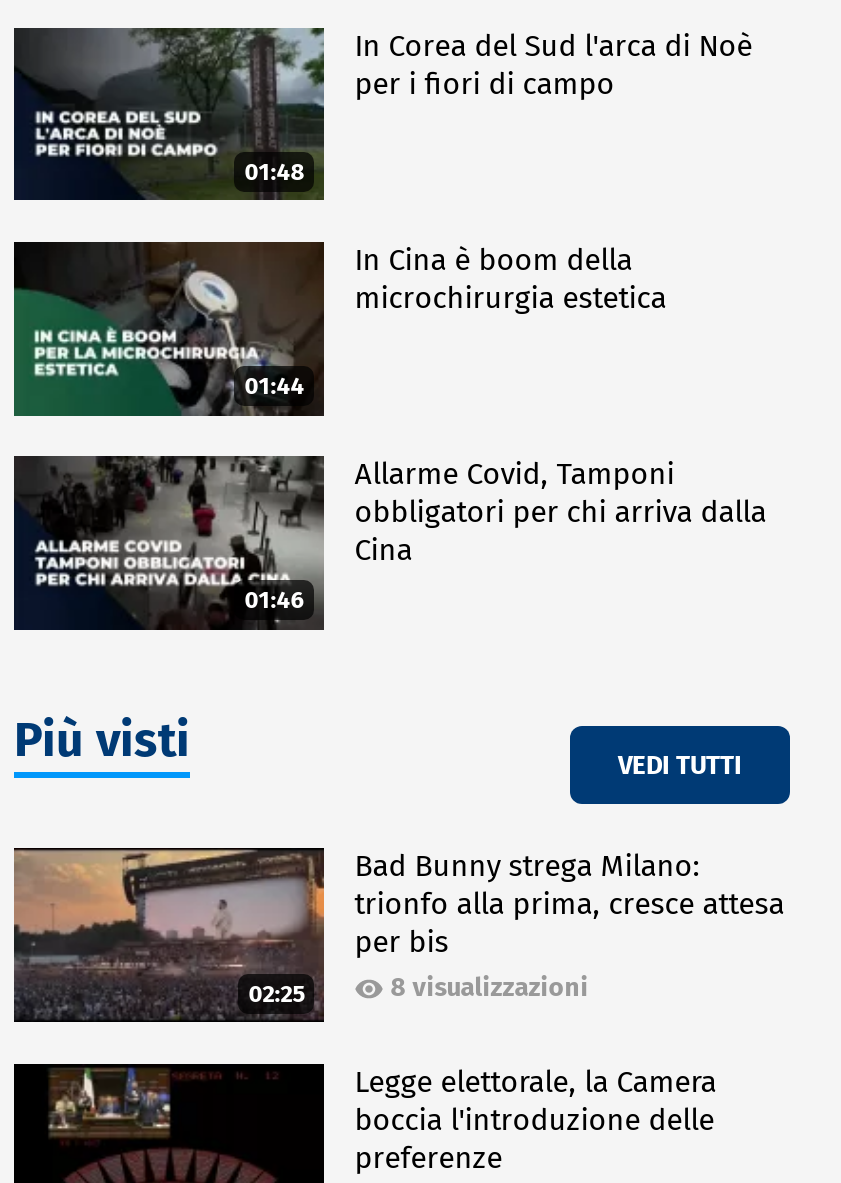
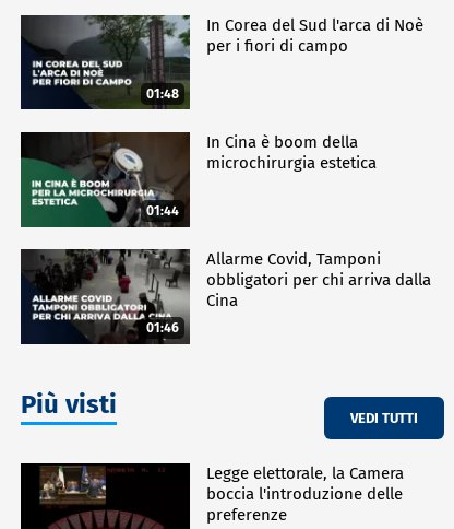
[12,846,326,1024] [image] | 02:25 -> none
[354,849,784,1003] Bad Bunny strega Milano: | trionfo alla prima, cresce attesa | per bis | 8 visualizzazioni -> none

